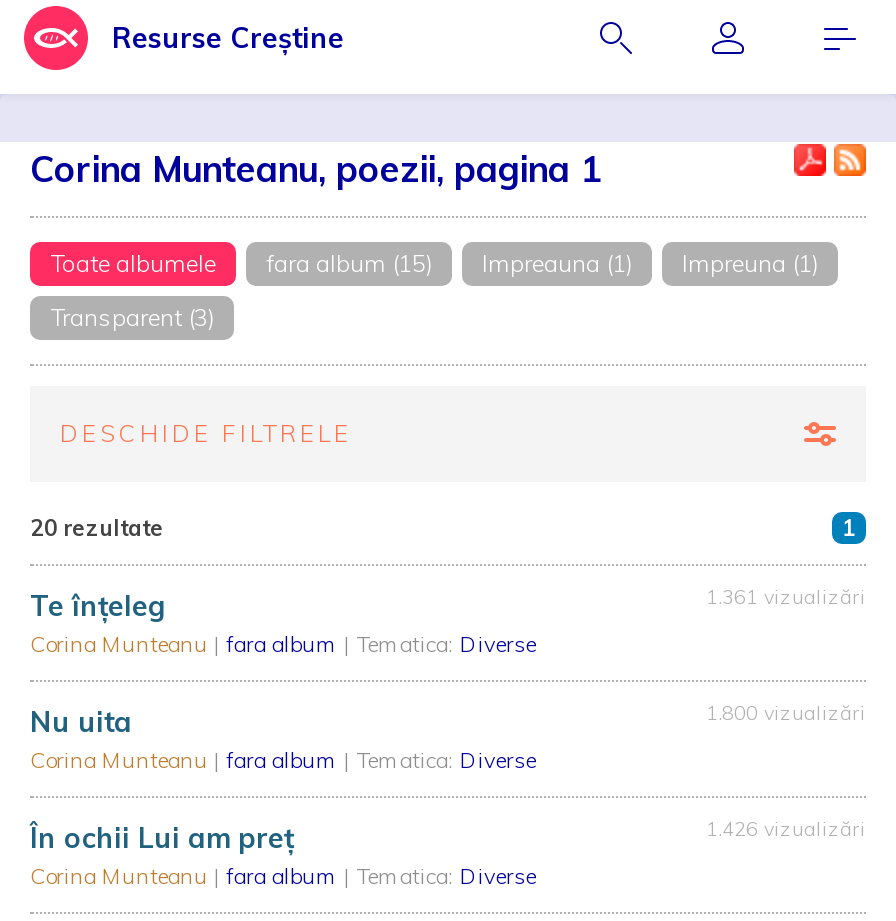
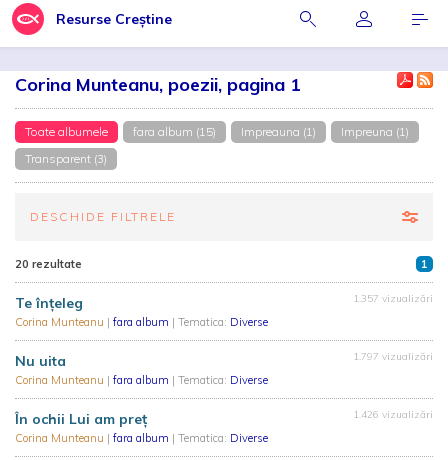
[706,584,866,610] 1.361 vizualizări -> [353,292,433,305] 1.357 vizualizări
[706,700,866,726] 1.800 vizualizări -> [353,350,433,363] 1.797 vizualizări

